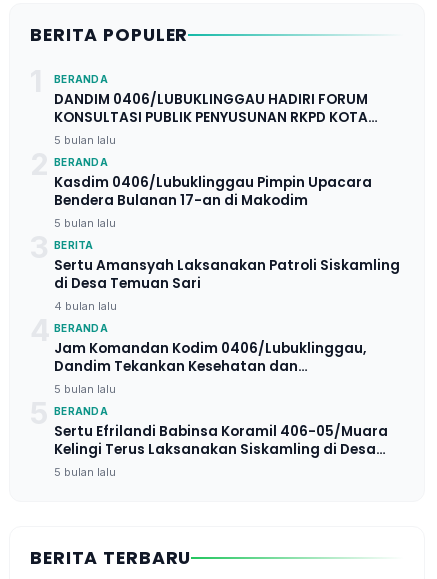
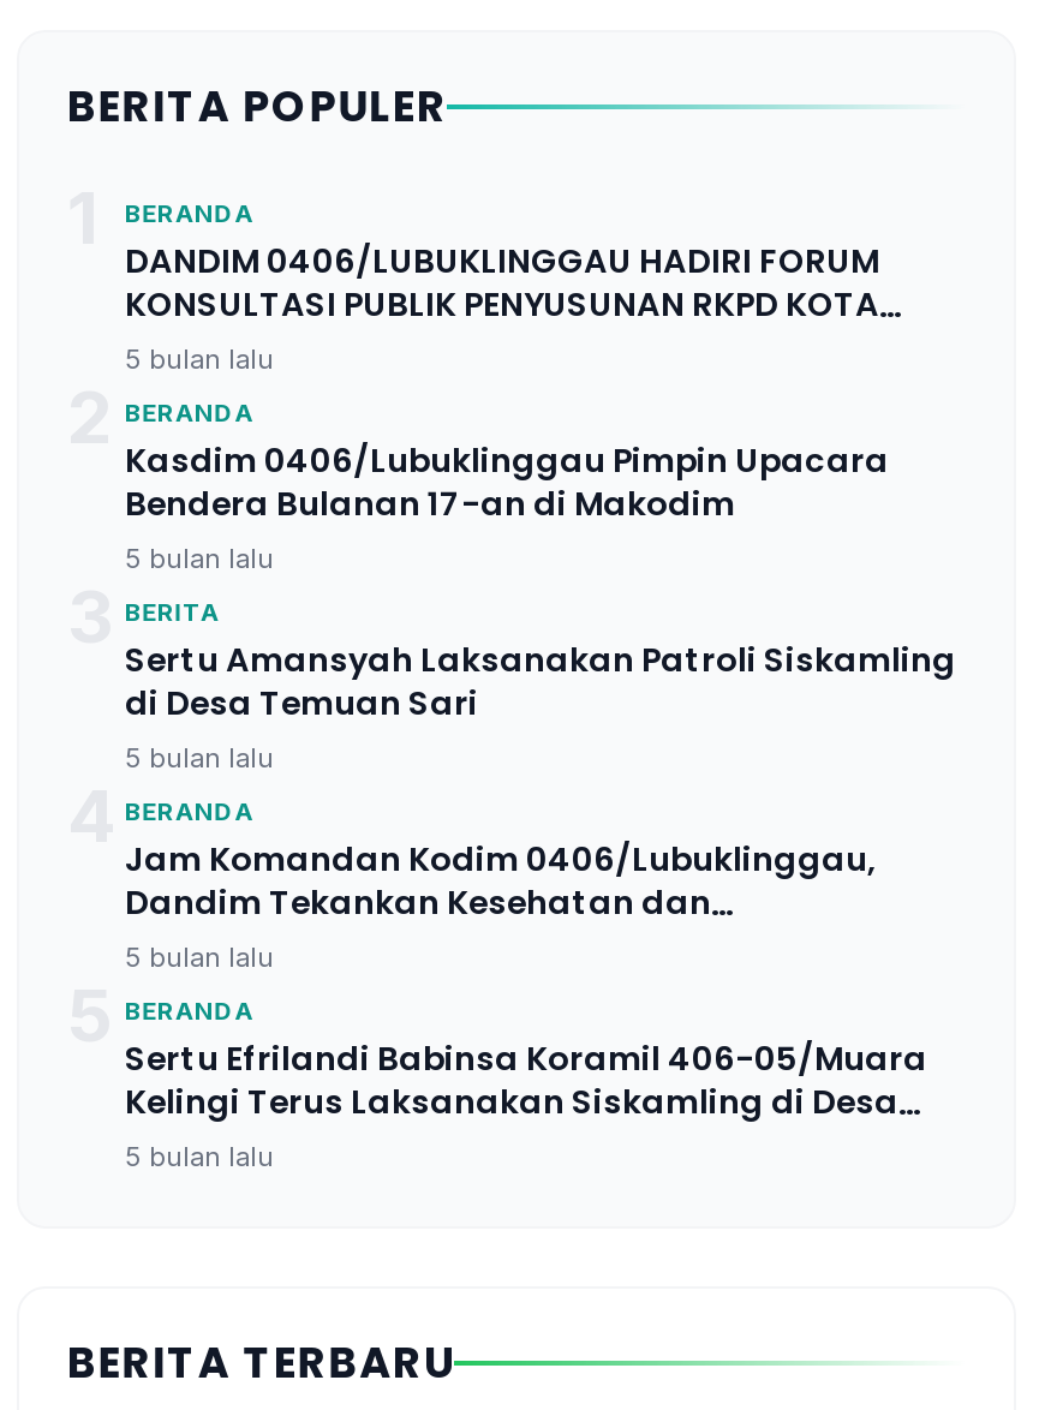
[54,299,117,313] 4 bulan lalu -> [125,742,274,775] 5 bulan lalu

